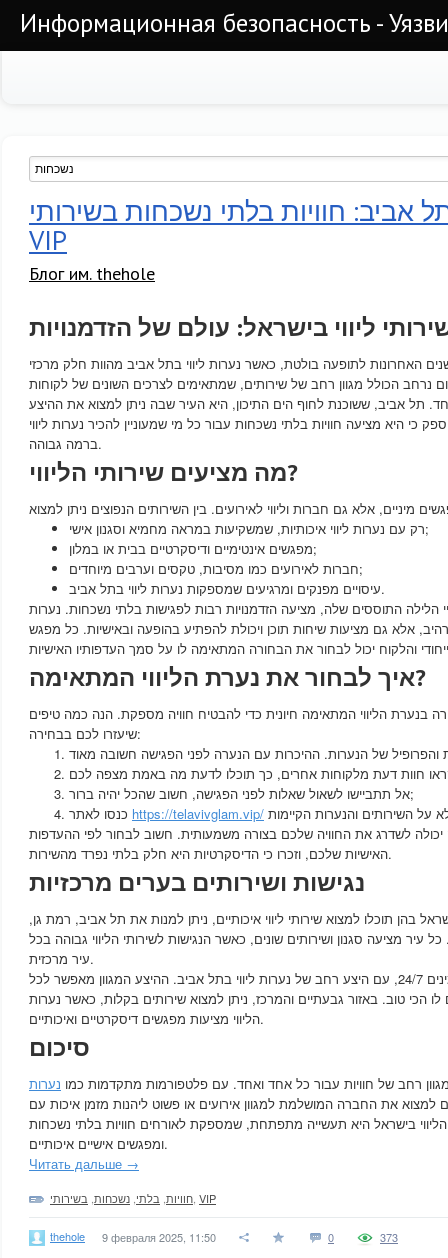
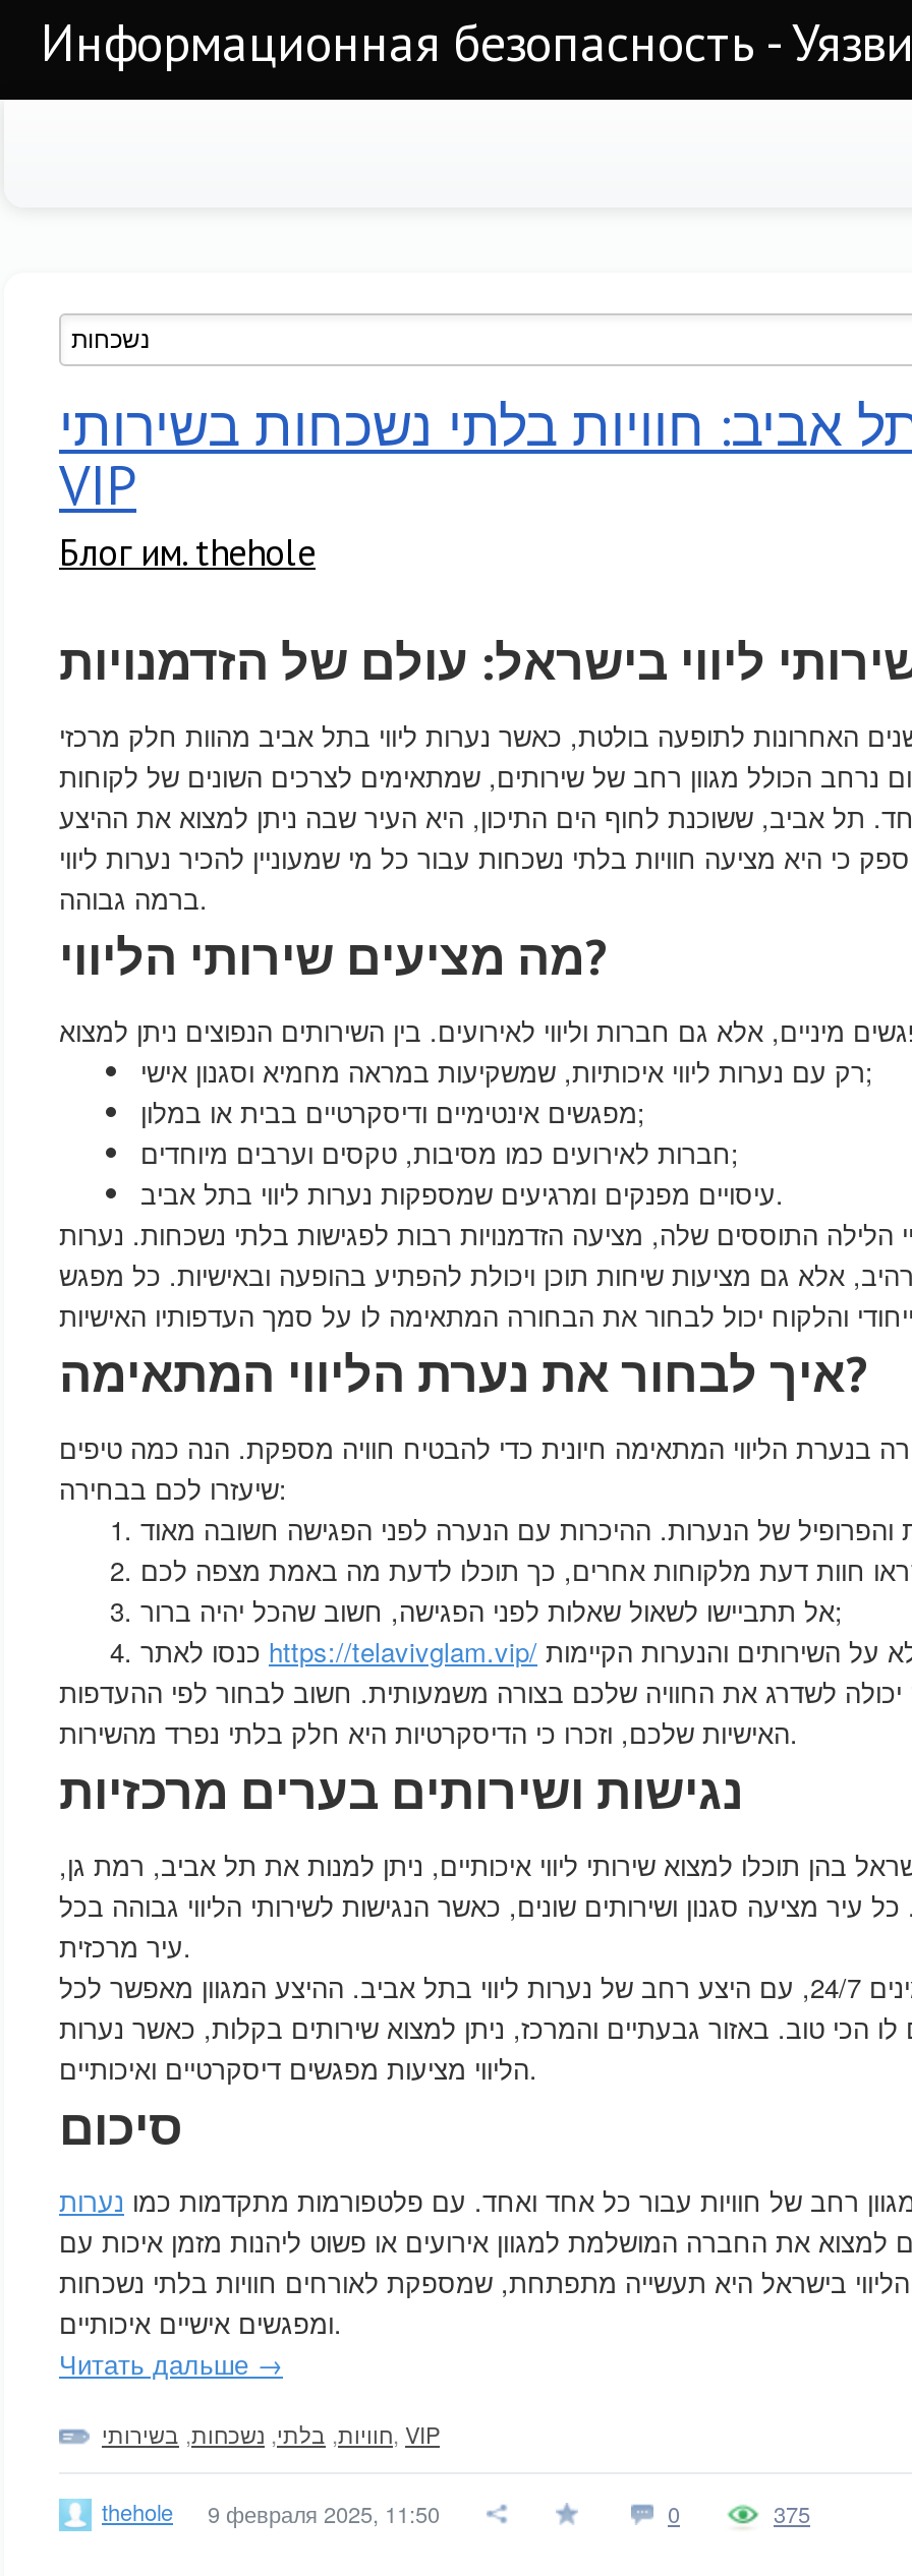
[380,1229,398,1245] 373 -> [774,2497,810,2529] 375

